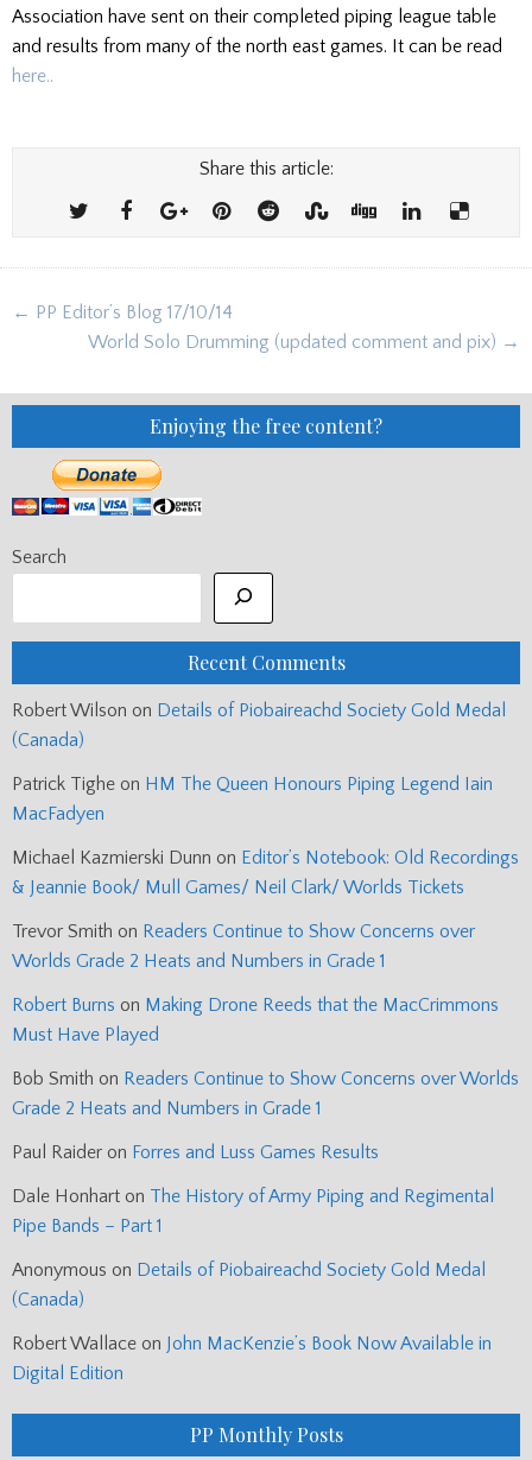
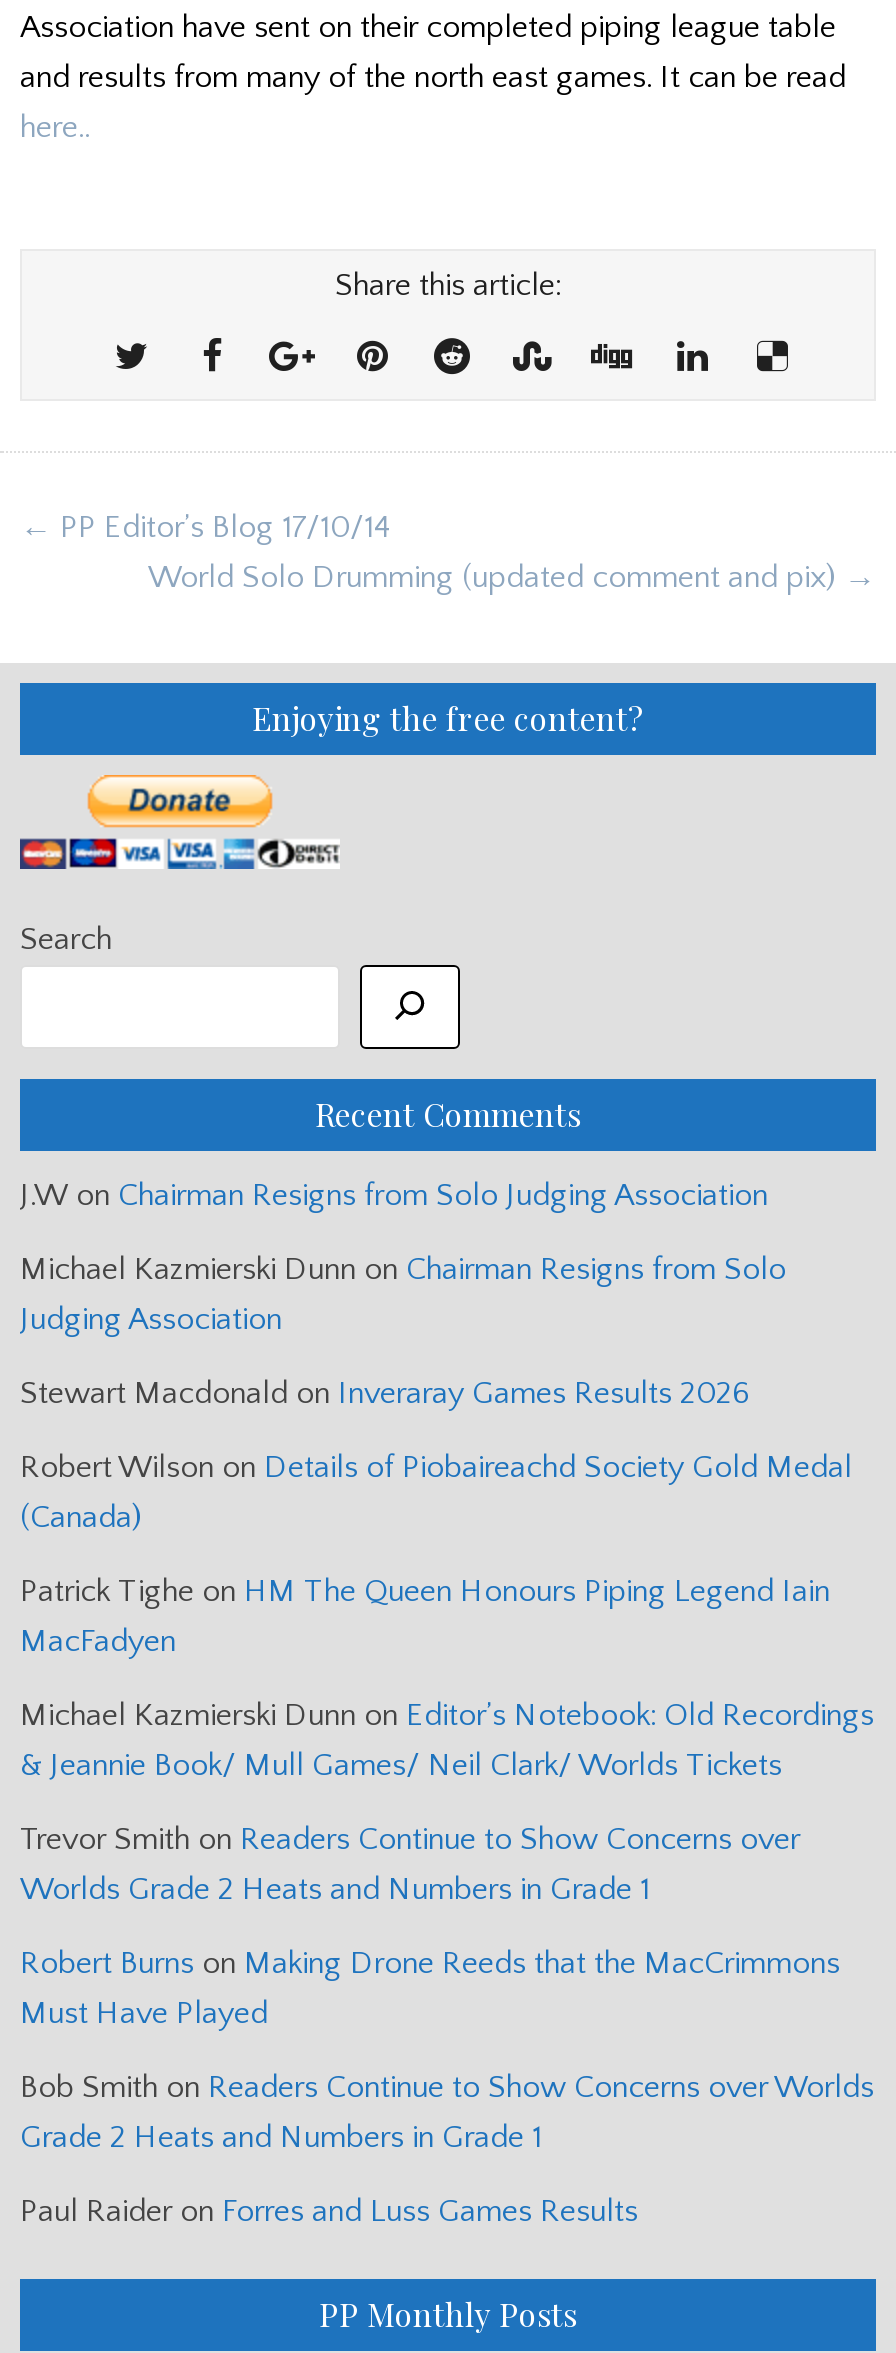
none -> [20,1177,786,1411] J.W on Chairman Resigns from Solo Judging Association | Michael Kazmierski Dunn on Chairman Resigns from Solo | Judging Association | Stewart Macdonald on Inveraray Games Results 2026
moved [12,699,519,1163] -> [20,1449,874,2229]: Robert Wilson on Details of Piobaireachd Society Gold Medal | (Canada) | Patrick Tighe on HM The Queen Honours Piping Legend Iain | ... | Grade 2 Heats and Numbers in Grade 1 | Paul Raider on Forres and Luss Games Results
[12,1185,494,1384] Dale Honhart on The History of Army Piping and Regimental | Pipe Bands – Part 1 | Anonymous on Details of Piobaireachd Society Gold Medal | (Canada) | Robert Wallace on John MacKenzie’s Book Now Available in | Digital Edition -> none

